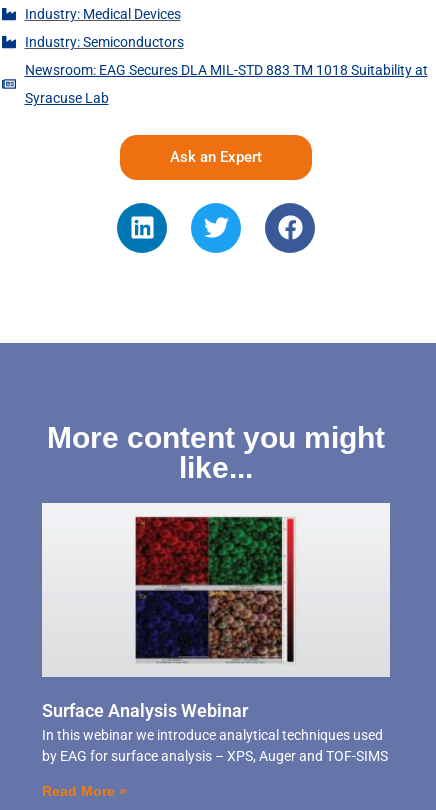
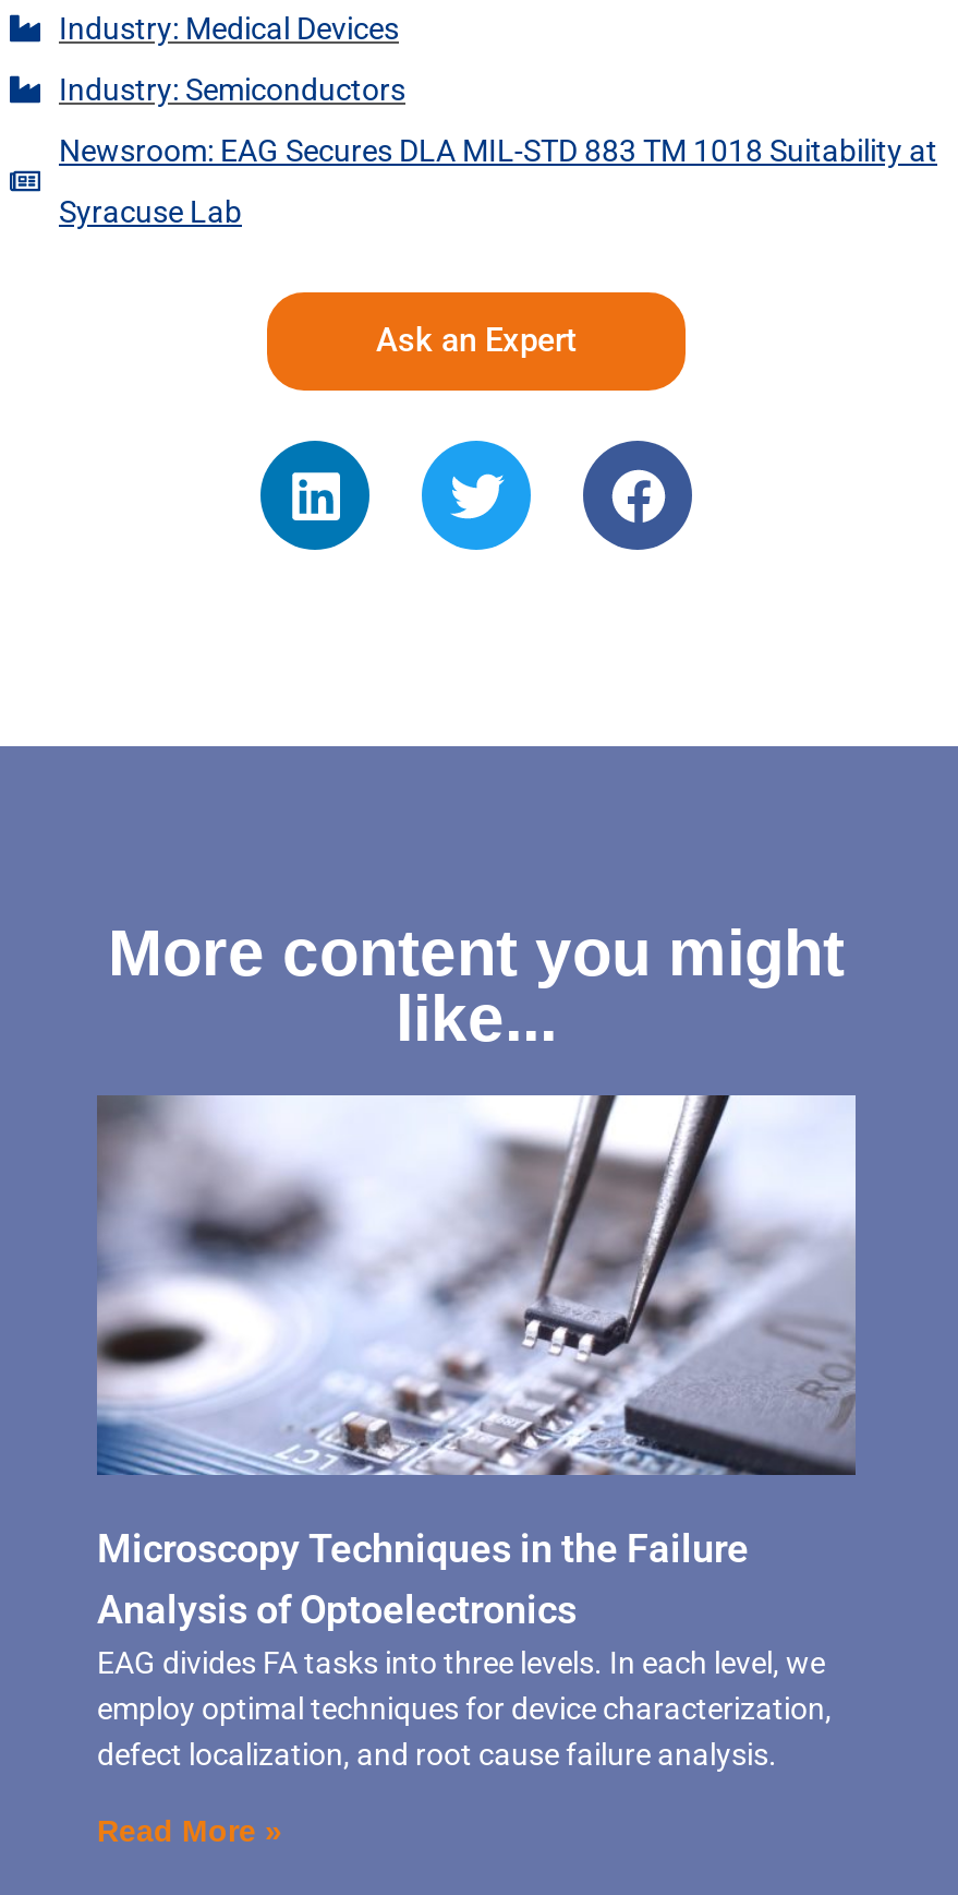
[41,502,391,764] [image] | Surface Analysis Webinar | In this webinar we introduce analytical techniques used | by EAG for surface analysis – XPS, Auger and TOF-SIMS -> [97,1094,856,1772] [image] | Microscopy Techniques in the Failure | Analysis of Optoelectronics | EAG divides FA tasks into three levels. In each level, we | employ optimal techniques for device characterization, | defect localization, and root cause failure analysis.

